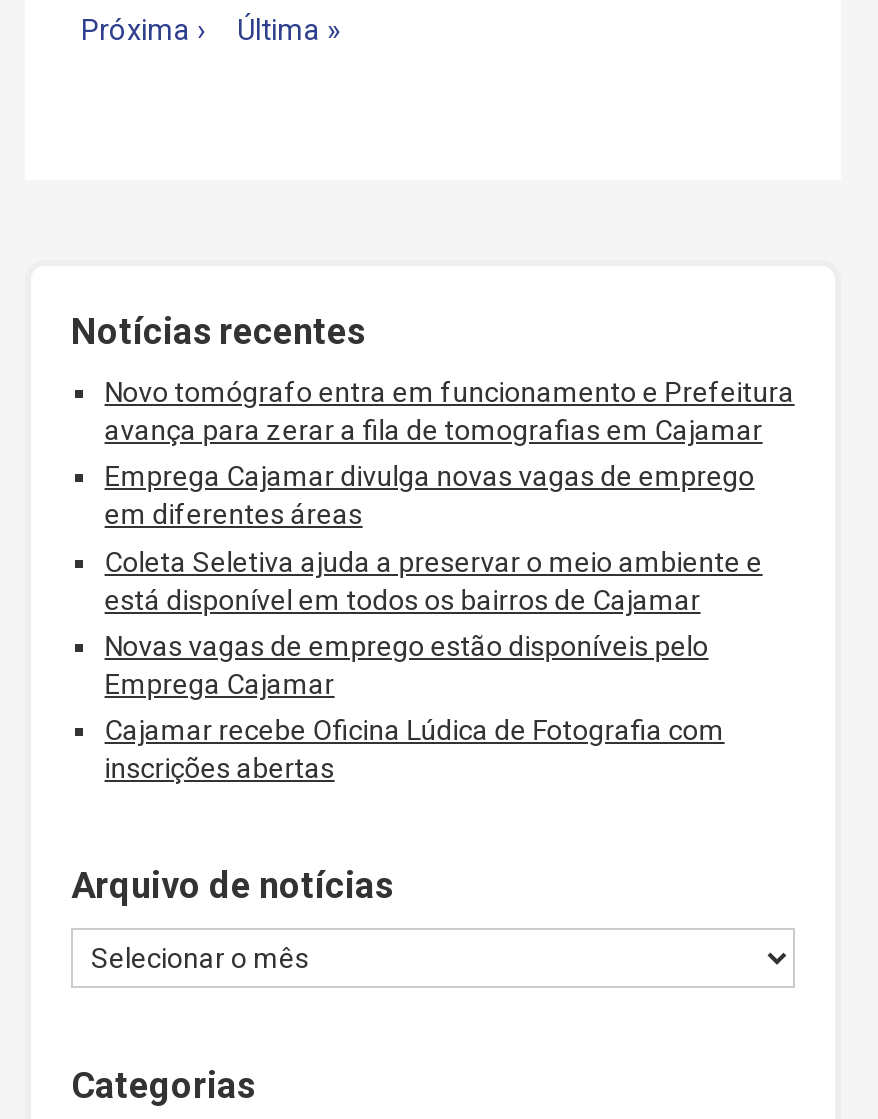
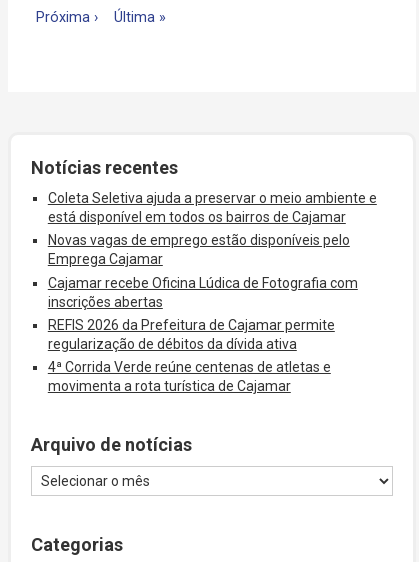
[105,376,795,531] Novo tomógrafo entra em funcionamento e Prefeitura | avança para zerar a fila de tomografias em Cajamar | Emprega Cajamar divulga novas vagas de emprego | em diferentes áreas -> none
moved [105,545,763,784] -> [48,190,377,310]: Coleta Seletiva ajuda a preservar o meio ambiente e | está disponível em todos os bairros de Cajamar | Novas vagas de emprego estão disponíveis pelo | Emprega Cajamar | Cajamar recebe Oficina Lúdica de Fotografia com | inscrições abertas
none -> [48,317,335,394] REFIS 2026 da Prefeitura de Cajamar permite | regularização de débitos da dívida ativa | 4ª Corrida Verde reúne centenas de atletas e | movimenta a rota turística de Cajamar

